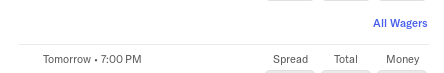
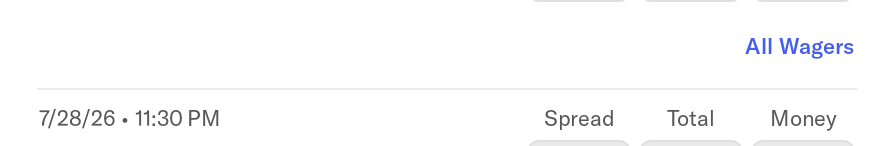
[43,52,142,66] Tomorrow • 7:00 PM -> [39,104,221,132] 7/28/26 • 11:30 PM

